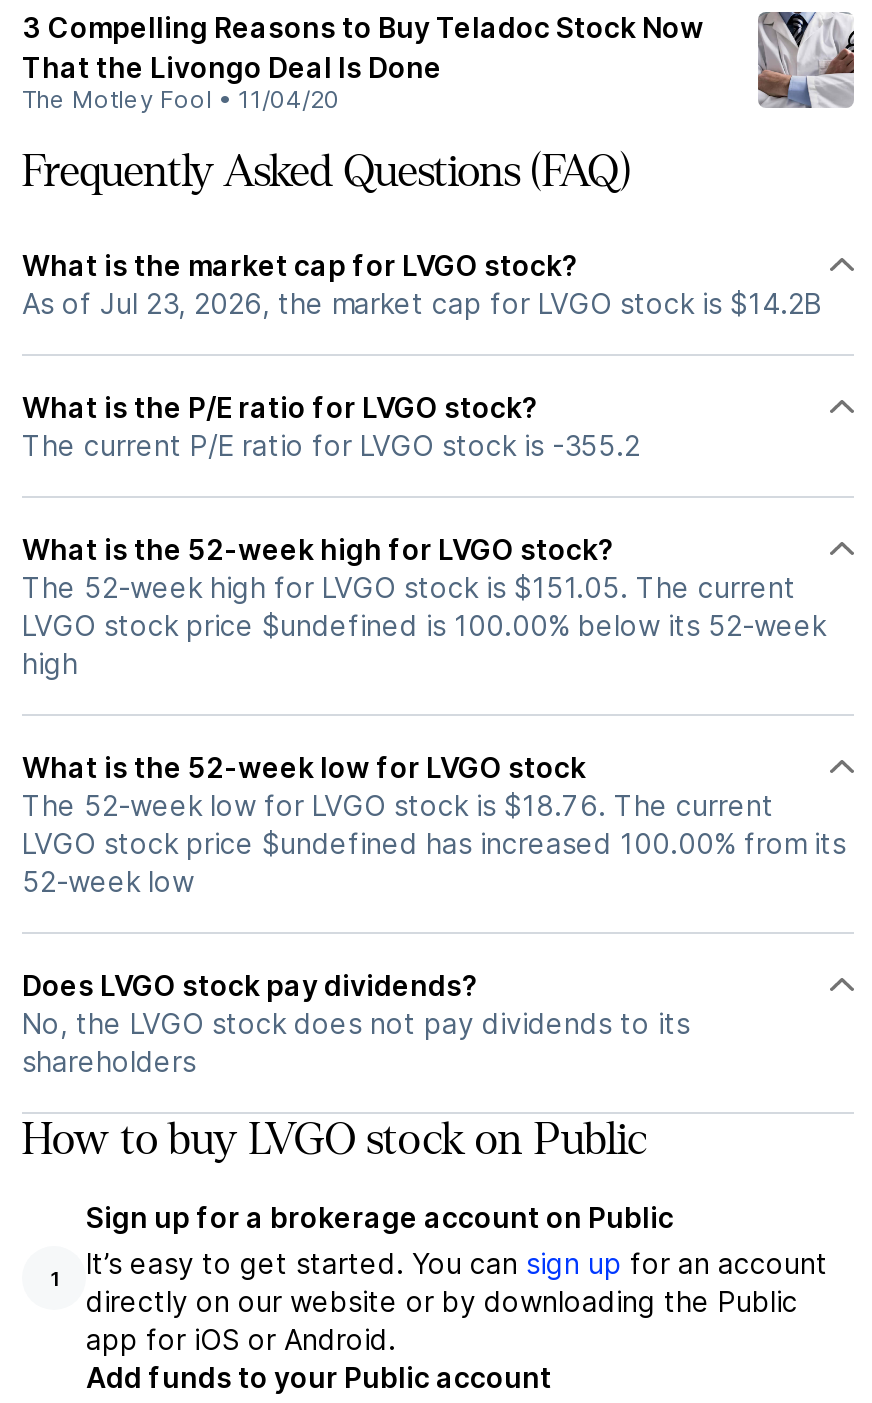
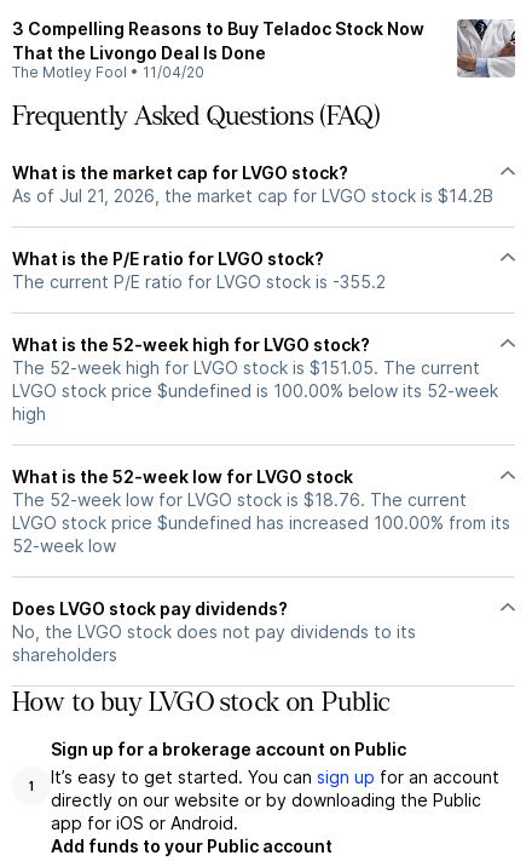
[22,287,822,321] As of Jul 23, 2026, the market cap for LVGO stock is $14.2B -> [12,185,493,206] As of Jul 21, 2026, the market cap for LVGO stock is $14.2B

